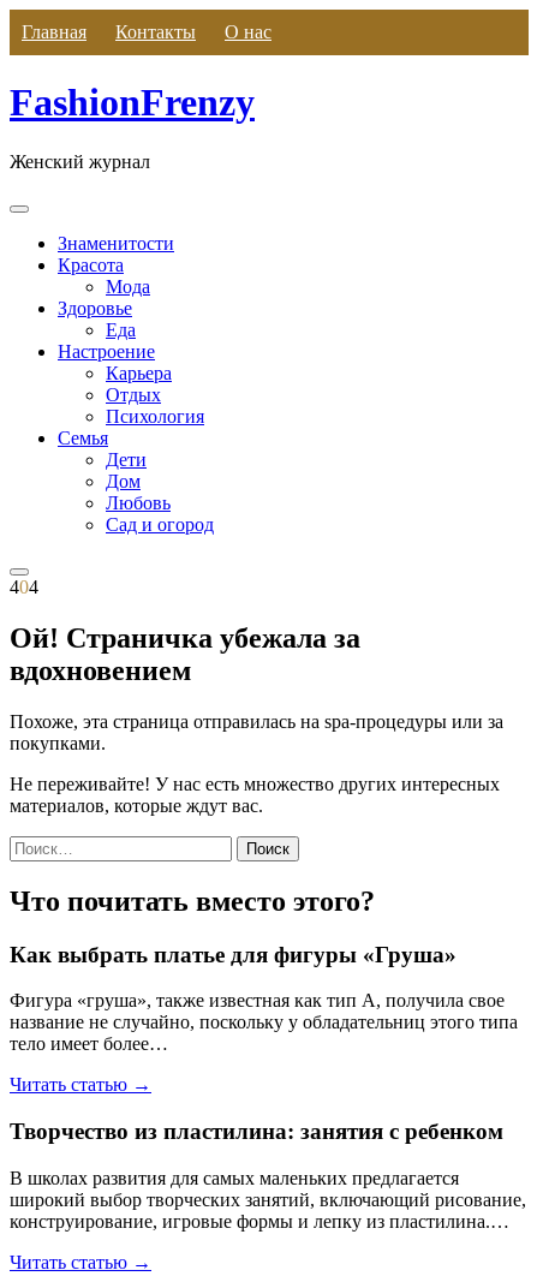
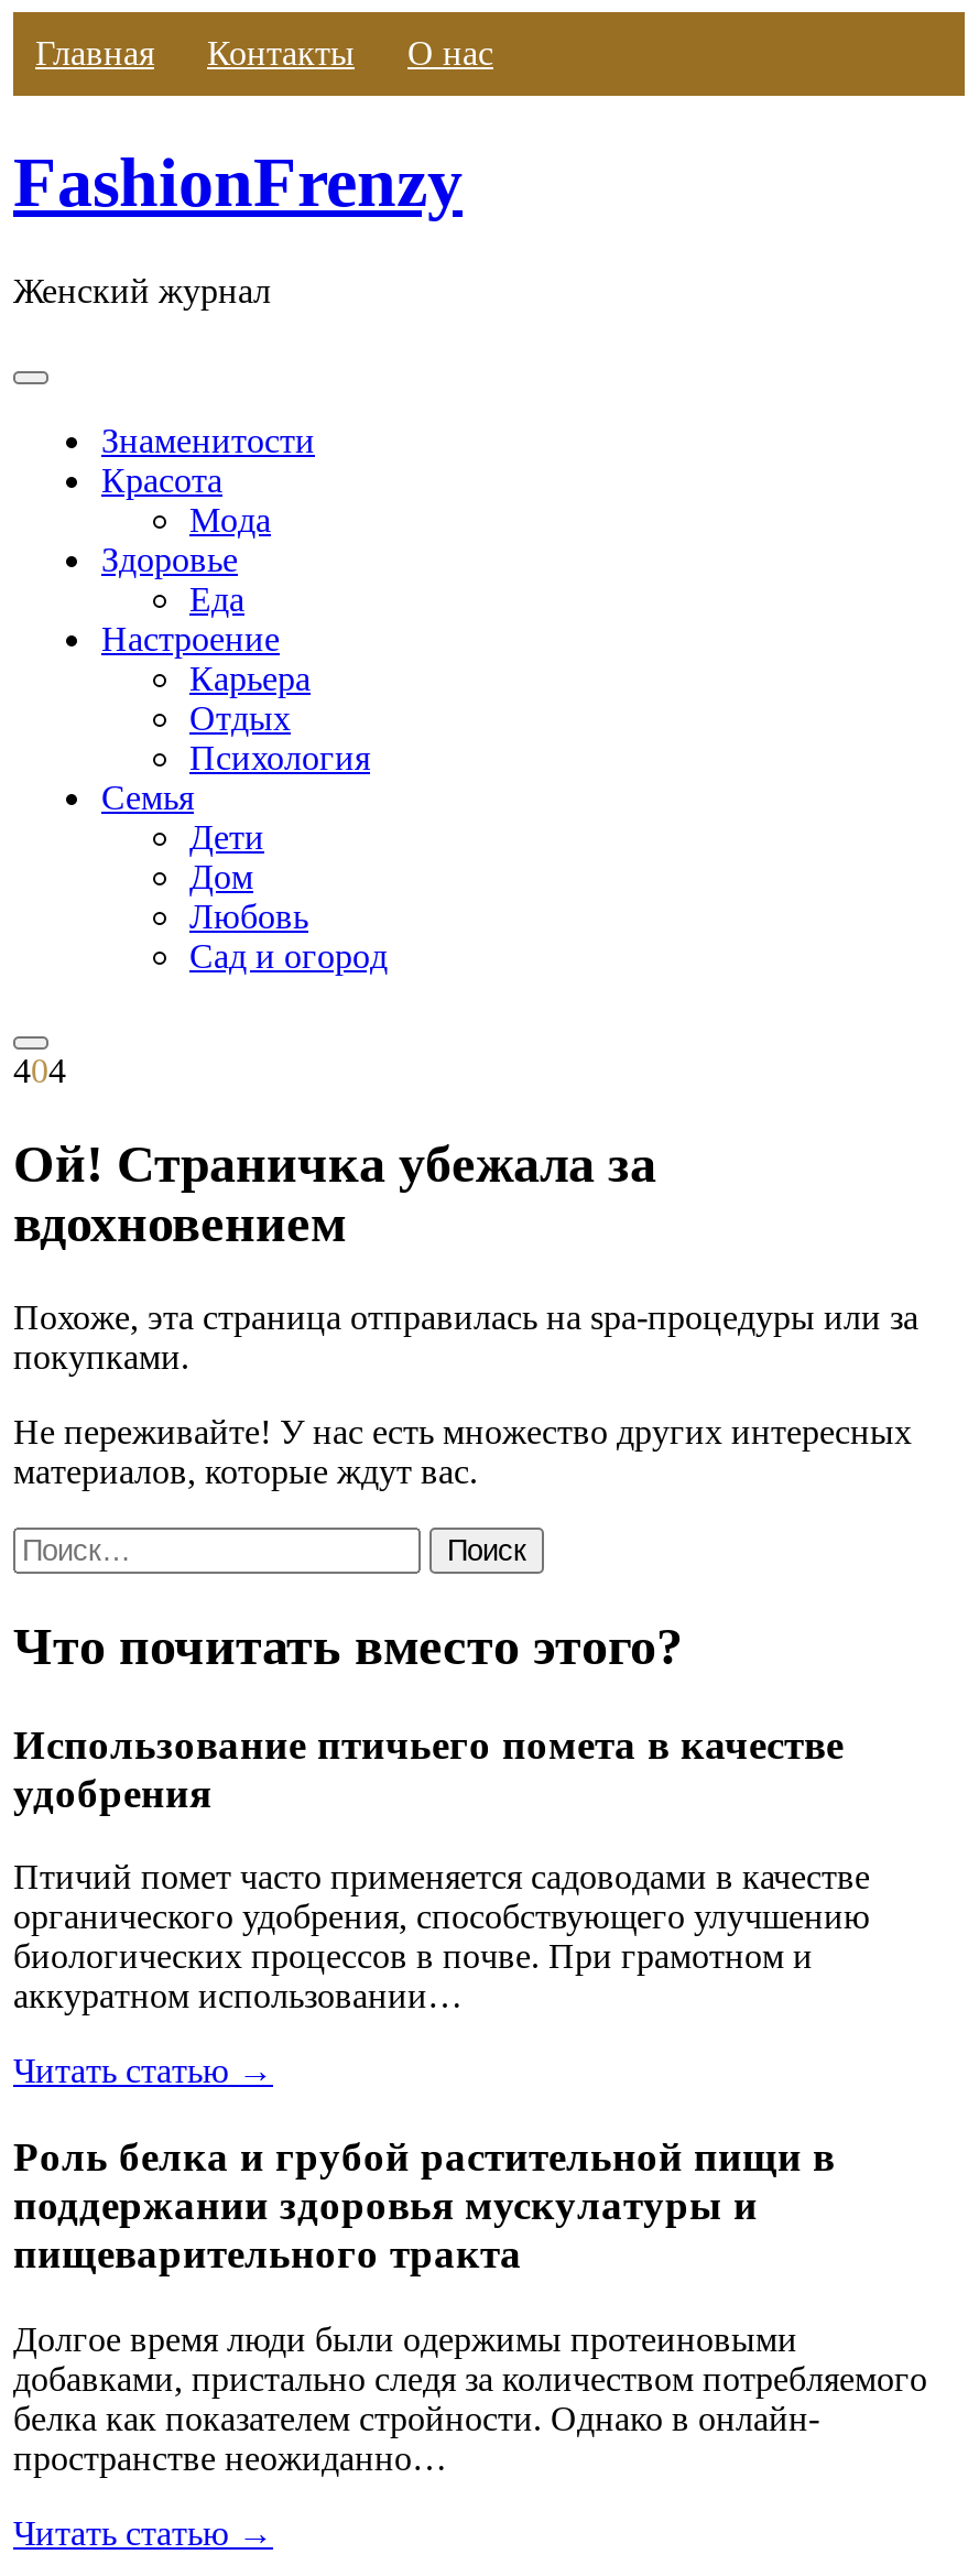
[10,941,457,967] Как выбрать платье для фигуры «Груша» -> [13,1720,844,1815] Использование птичьего помета в качестве | удобрения
[10,990,518,1054] Фигура «груша», также известная как тип А, получила свое | название не случайно, поскольку у обладательниц этого типа | тело имеет более… -> [13,1858,870,2015] Птичий помет часто применяется садоводами в качестве | органического удобрения, способствующего улучшению | биологических процессов в почве. При грамотном и | аккуратном использовании…
[10,1118,503,1144] Творчество из пластилина: занятия с ребенком -> [13,2133,835,2276] Роль белка и грубой растительной пищи в | поддержании здоровья мускулатуры и | пищеварительного тракта
[10,1167,526,1231] В школах развития для самых маленьких предлагается | широкий выбор творческих занятий, включающий рисование, | конструирование, игровые формы и лепку из пластилина.… -> [13,2320,927,2476] Долгое время люди были одержимы протеиновыми | добавками, пристально следя за количеством потребляемого | белка как показателем стройности. Однако в онлайн- | пространстве неожиданно…

